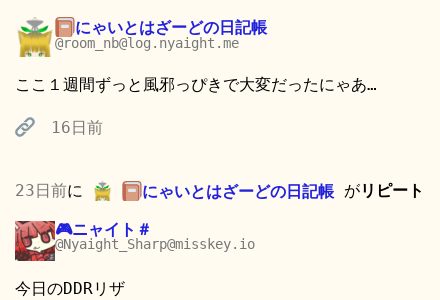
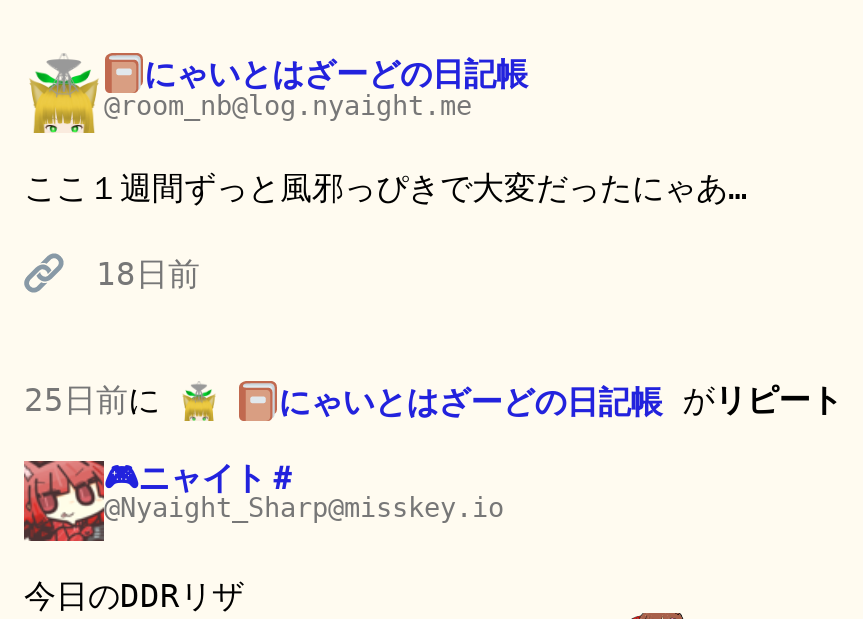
[51,118,103,137] 16日前 -> [96,255,200,293] 18日前
[15,182,93,201] 23日前に -> [24,382,180,420] 25日前に

